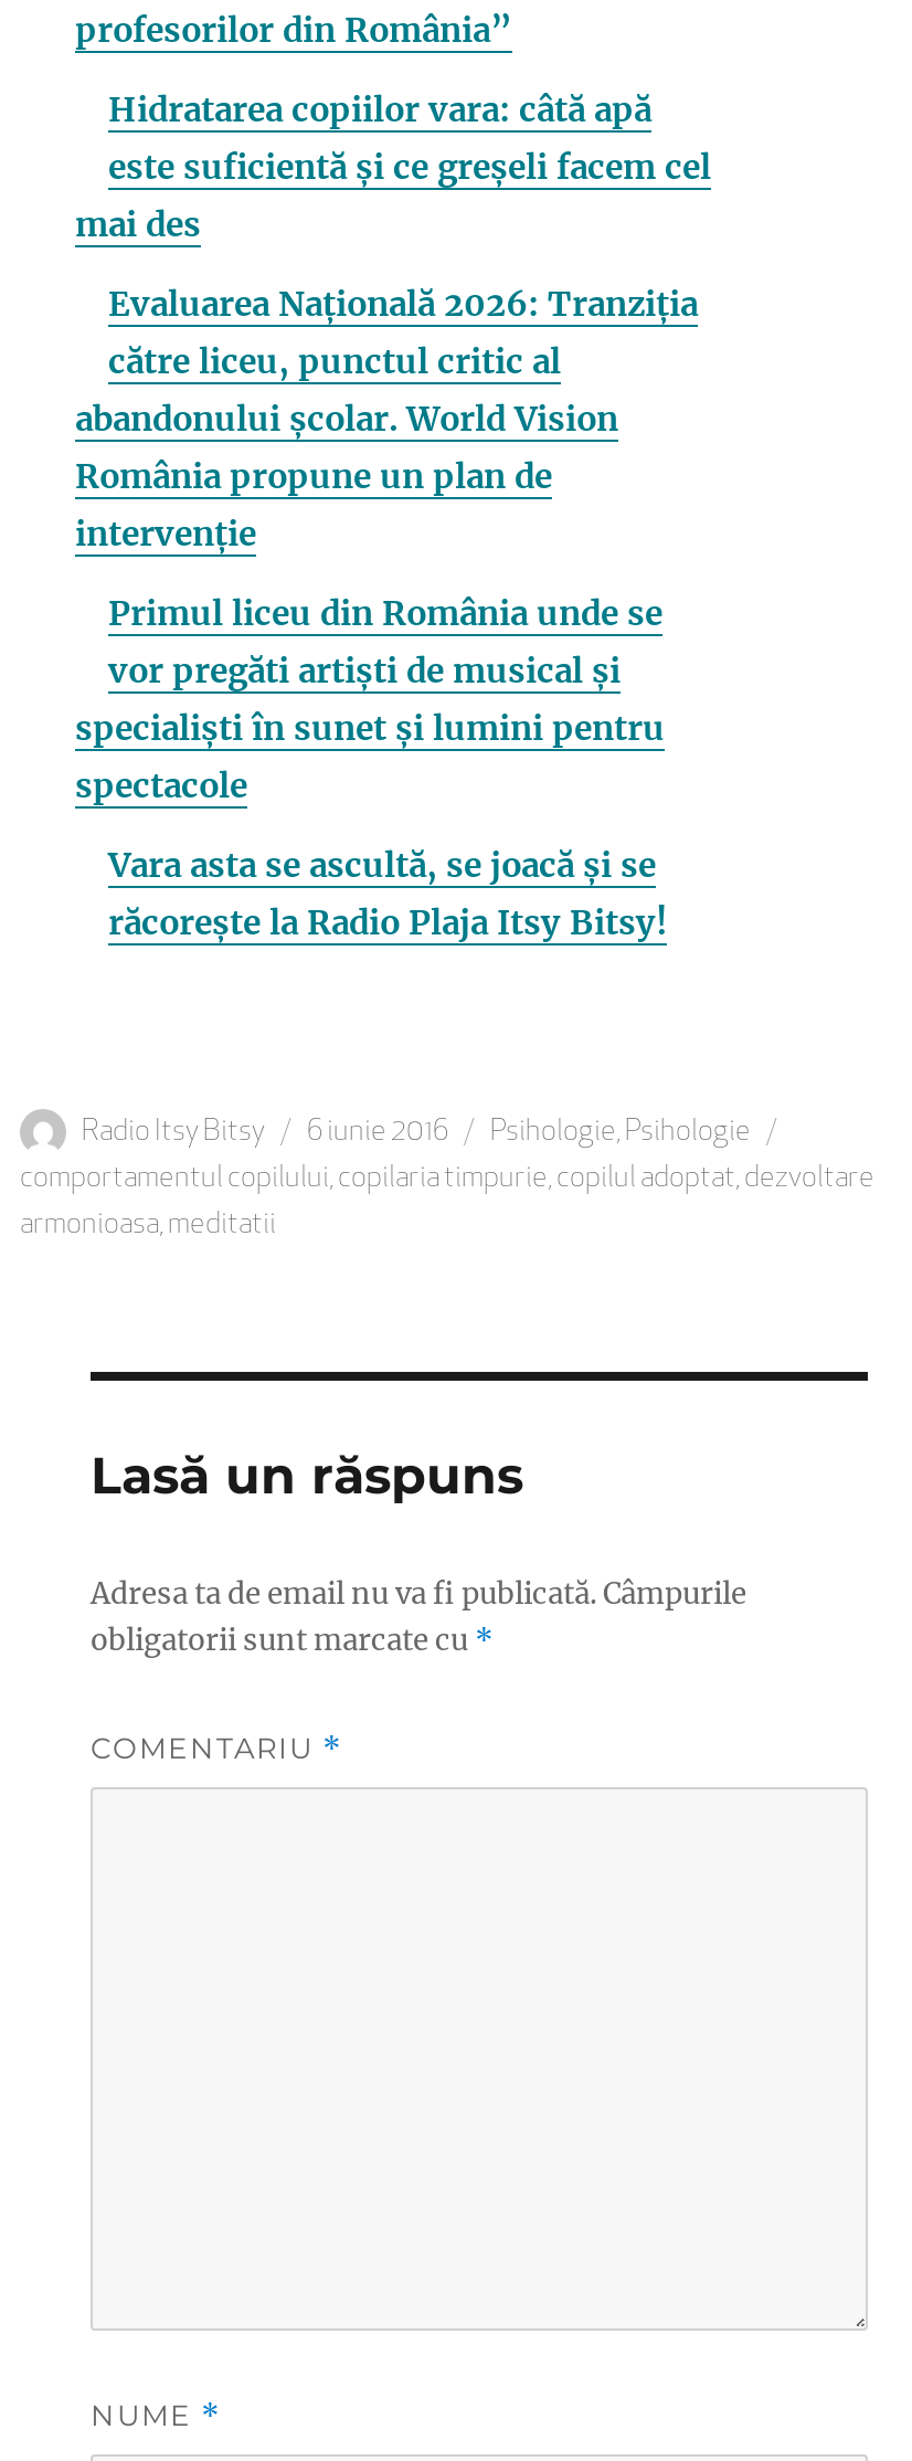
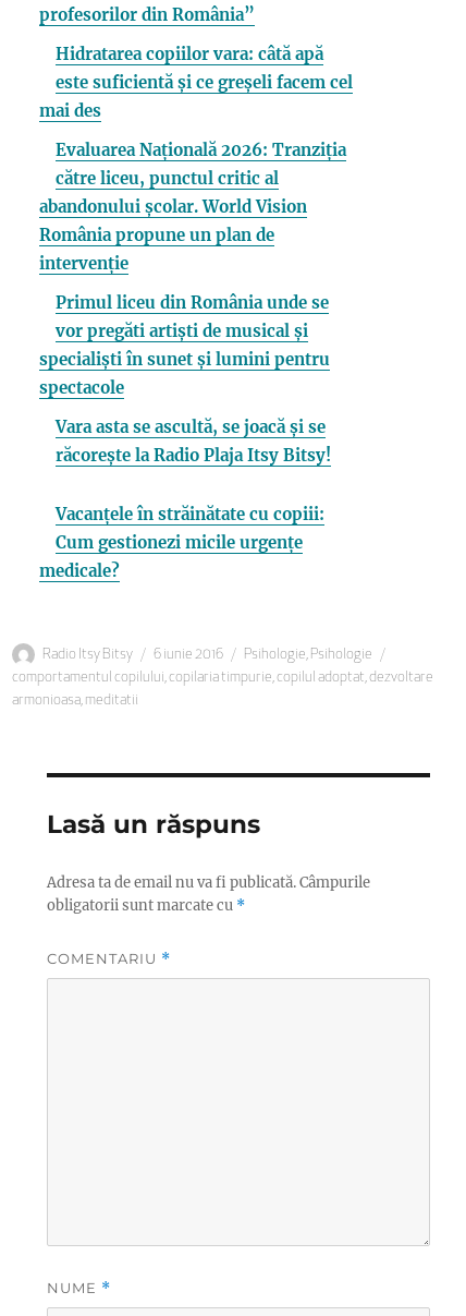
none -> [39,504,324,582] Vacanțele în străinătate cu copiii: | Cum gestionezi micile urgențe | medicale?

